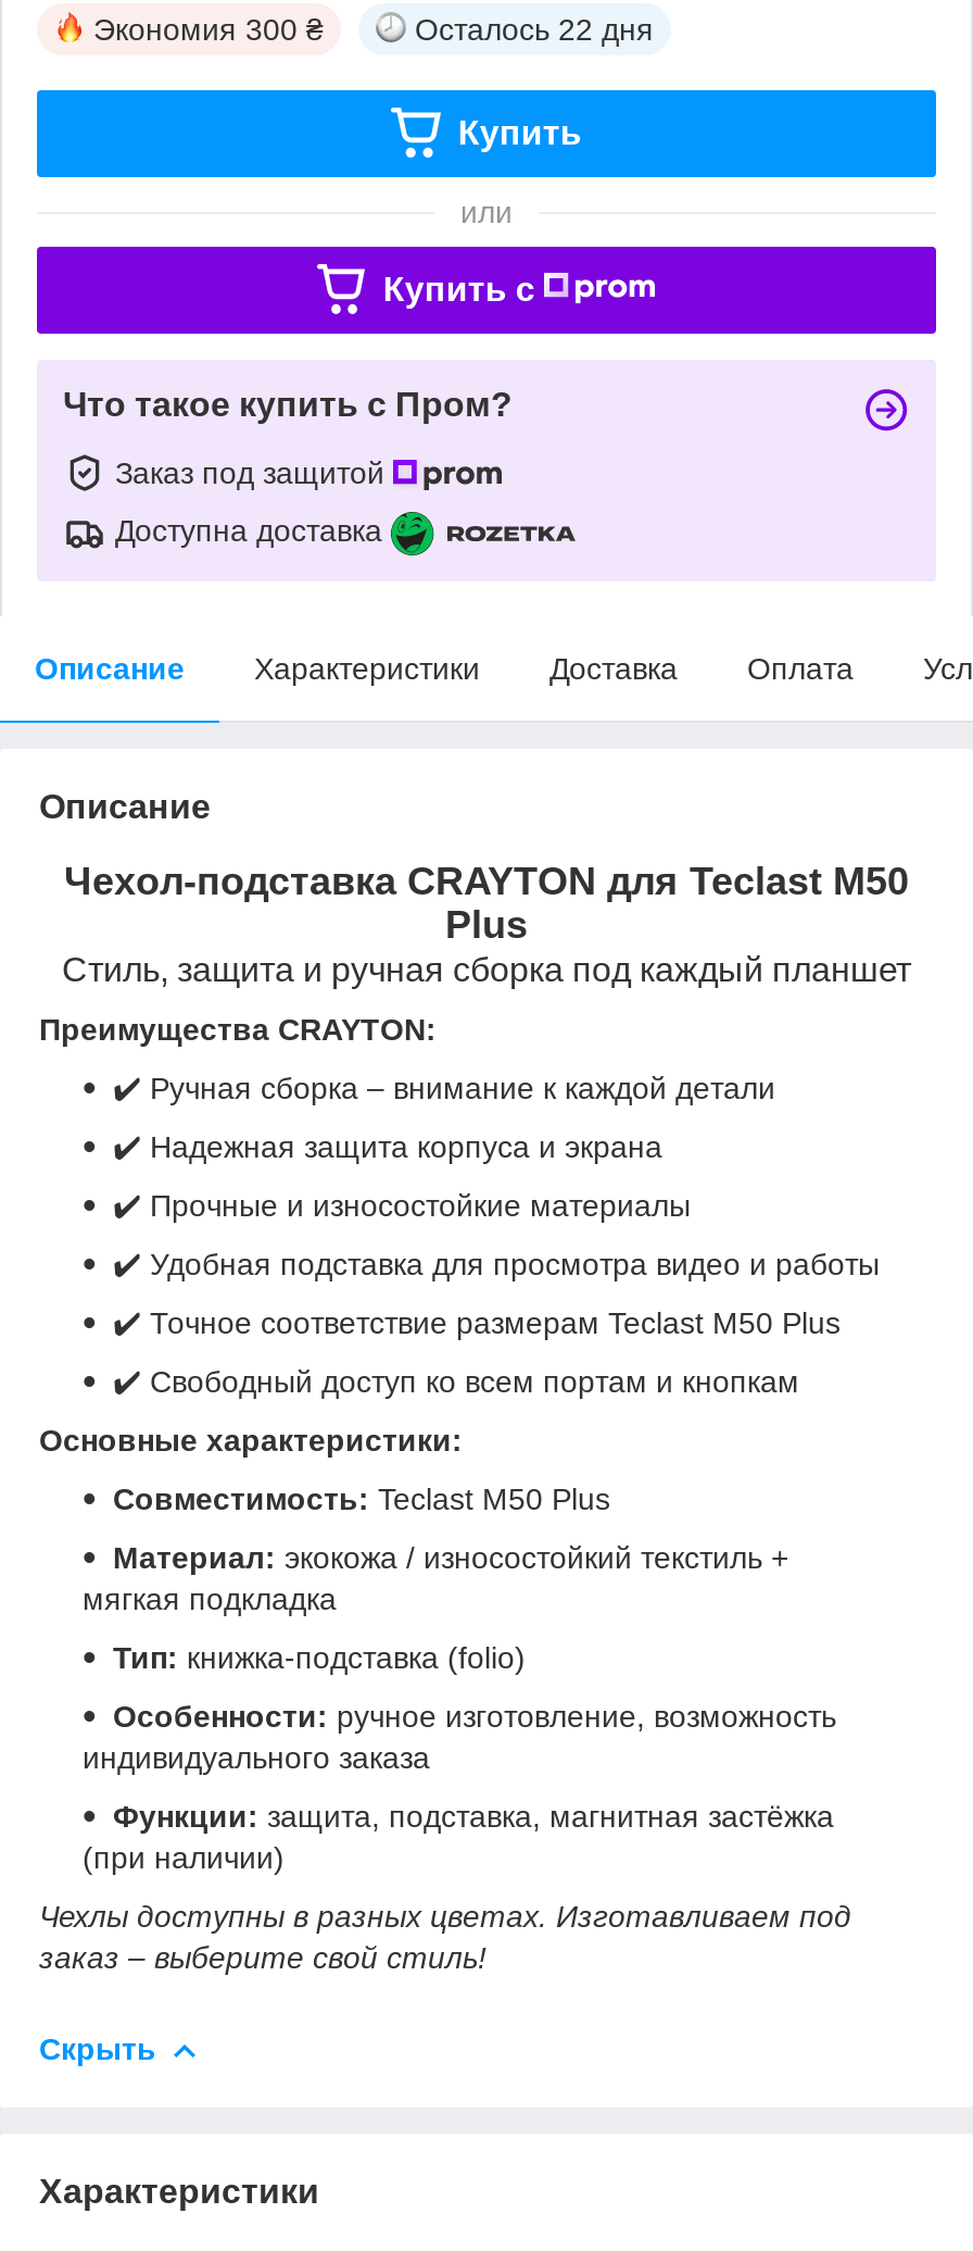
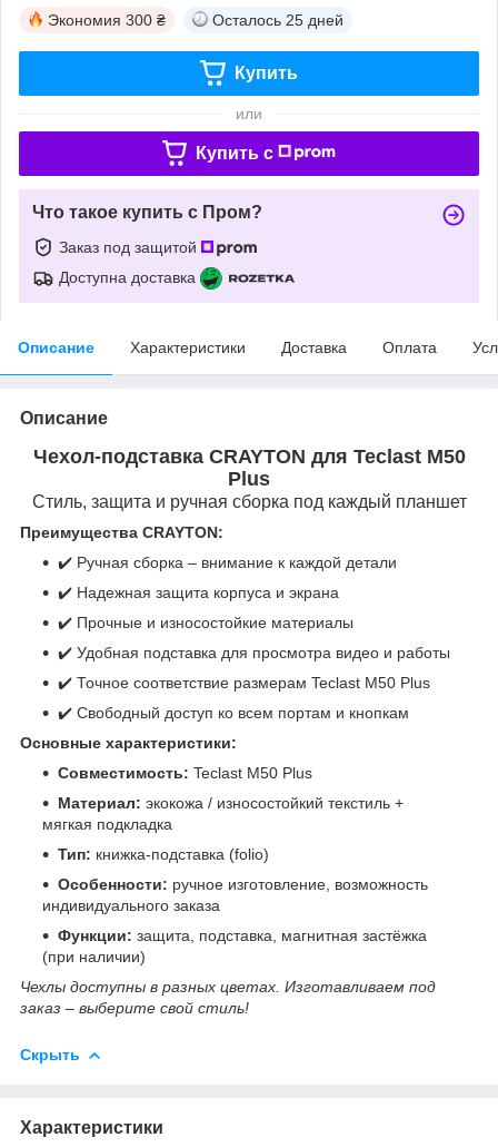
[415,12,654,46] Осталось 22 дня -> [212,11,343,29] Осталось 25 дней

